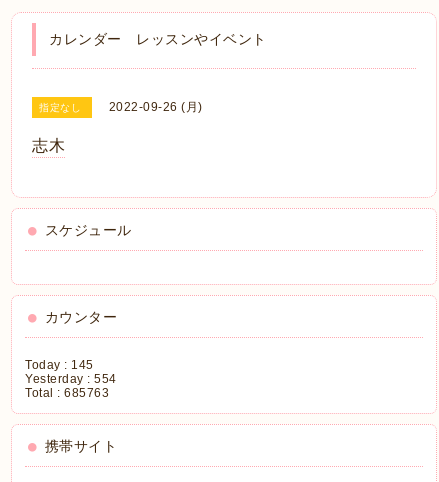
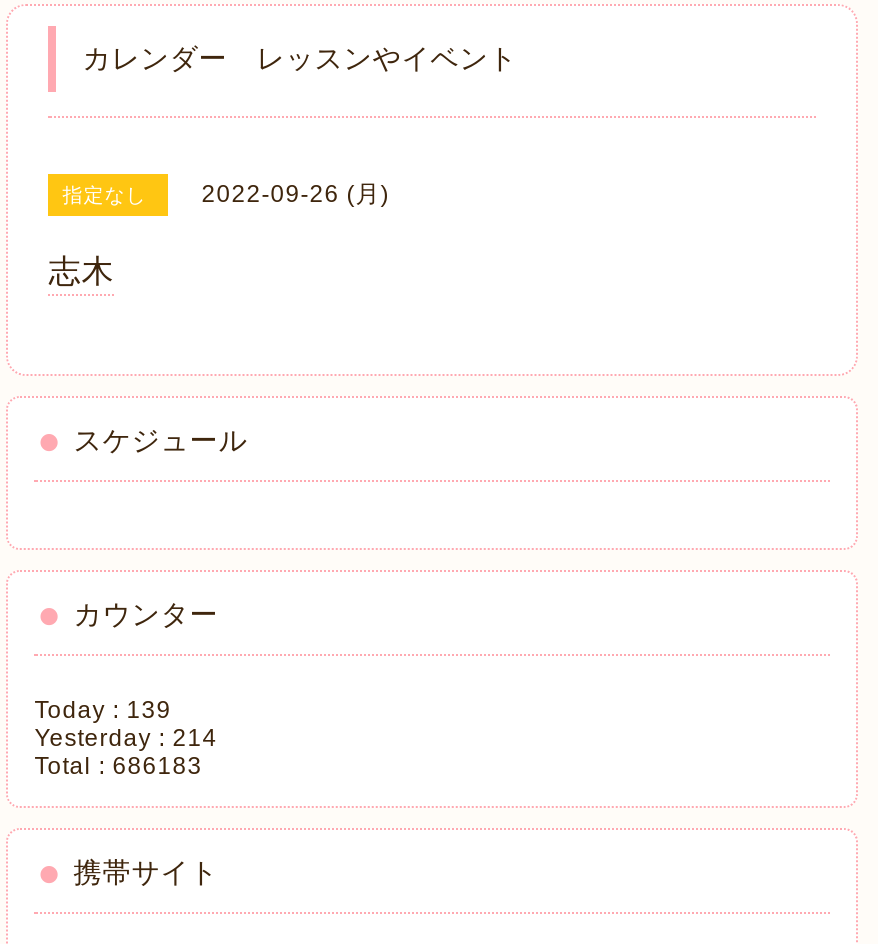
[25,358,94,372] Today : 145 -> [34,696,171,724] Today : 139
[25,372,117,386] Yesterday : 554 -> [34,724,217,752] Yesterday : 214
[25,386,109,400] Total : 685763 -> [34,752,202,780] Total : 686183

